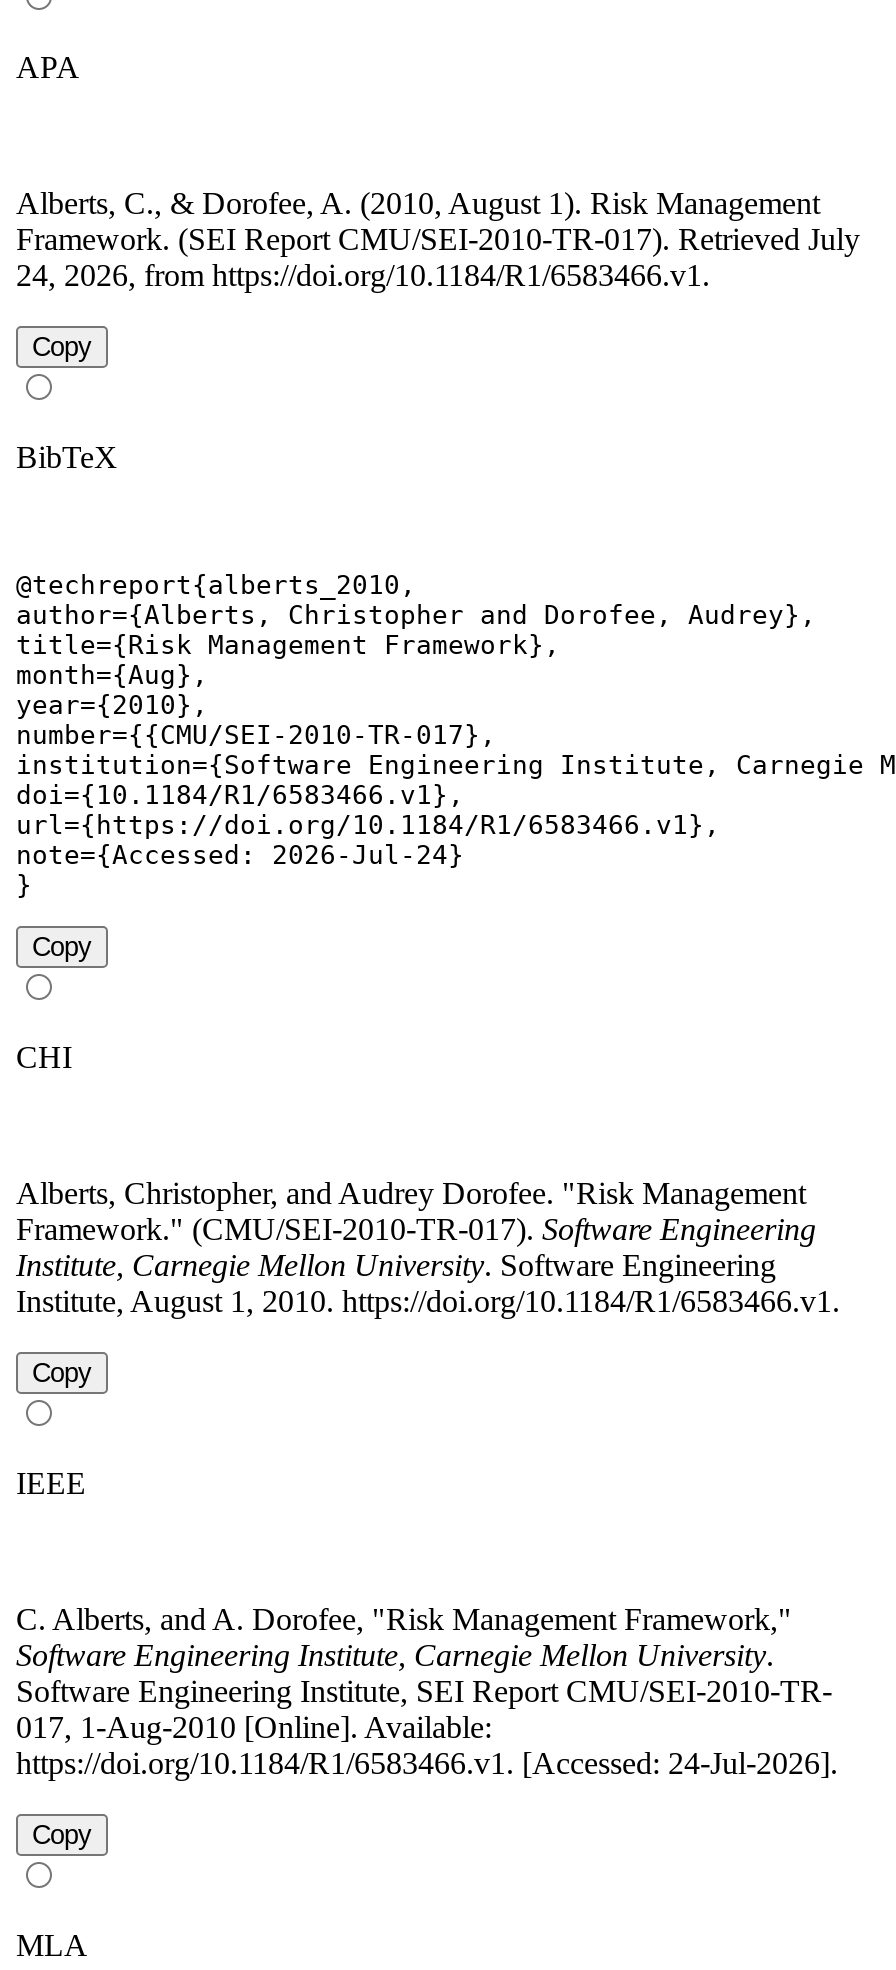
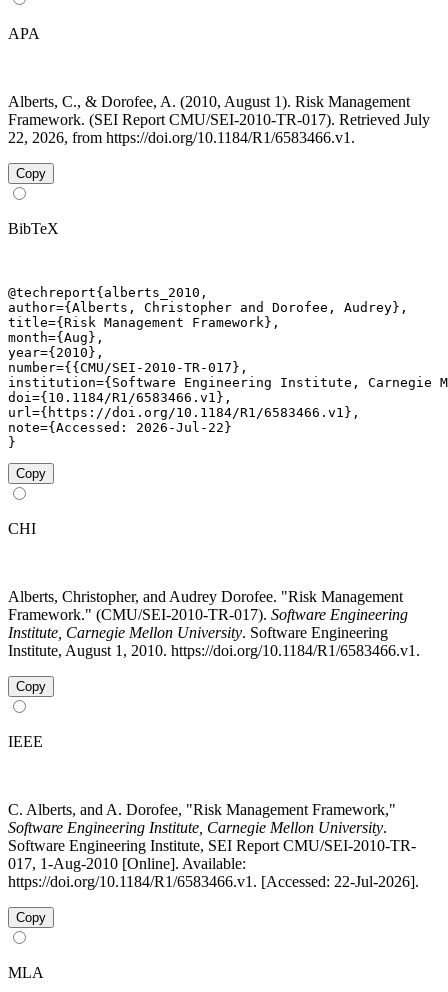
[16,257,710,291] 24, 2026, from https://doi.org/10.1184/R1/6583466.v1. -> [8,129,355,146] 22, 2026, from https://doi.org/10.1184/R1/6583466.v1.
[16,839,464,869] note={Accessed: 2026-Jul-24} -> [8,420,232,435] note={Accessed: 2026-Jul-22}
[16,1745,838,1779] https://doi.org/10.1184/R1/6583466.v1. [Accessed: 24-Jul-2026]. -> [8,873,419,890] https://doi.org/10.1184/R1/6583466.v1. [Accessed: 22-Jul-2026].

